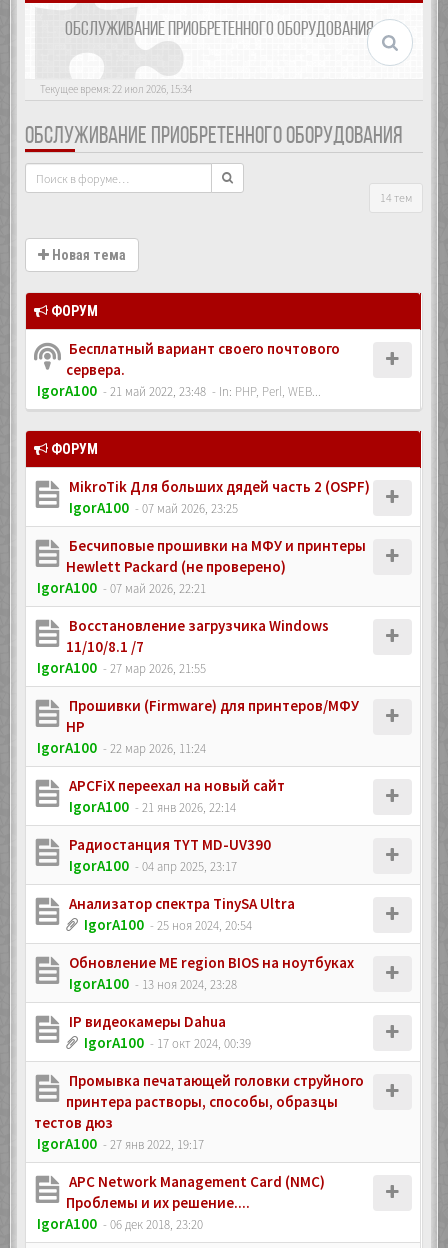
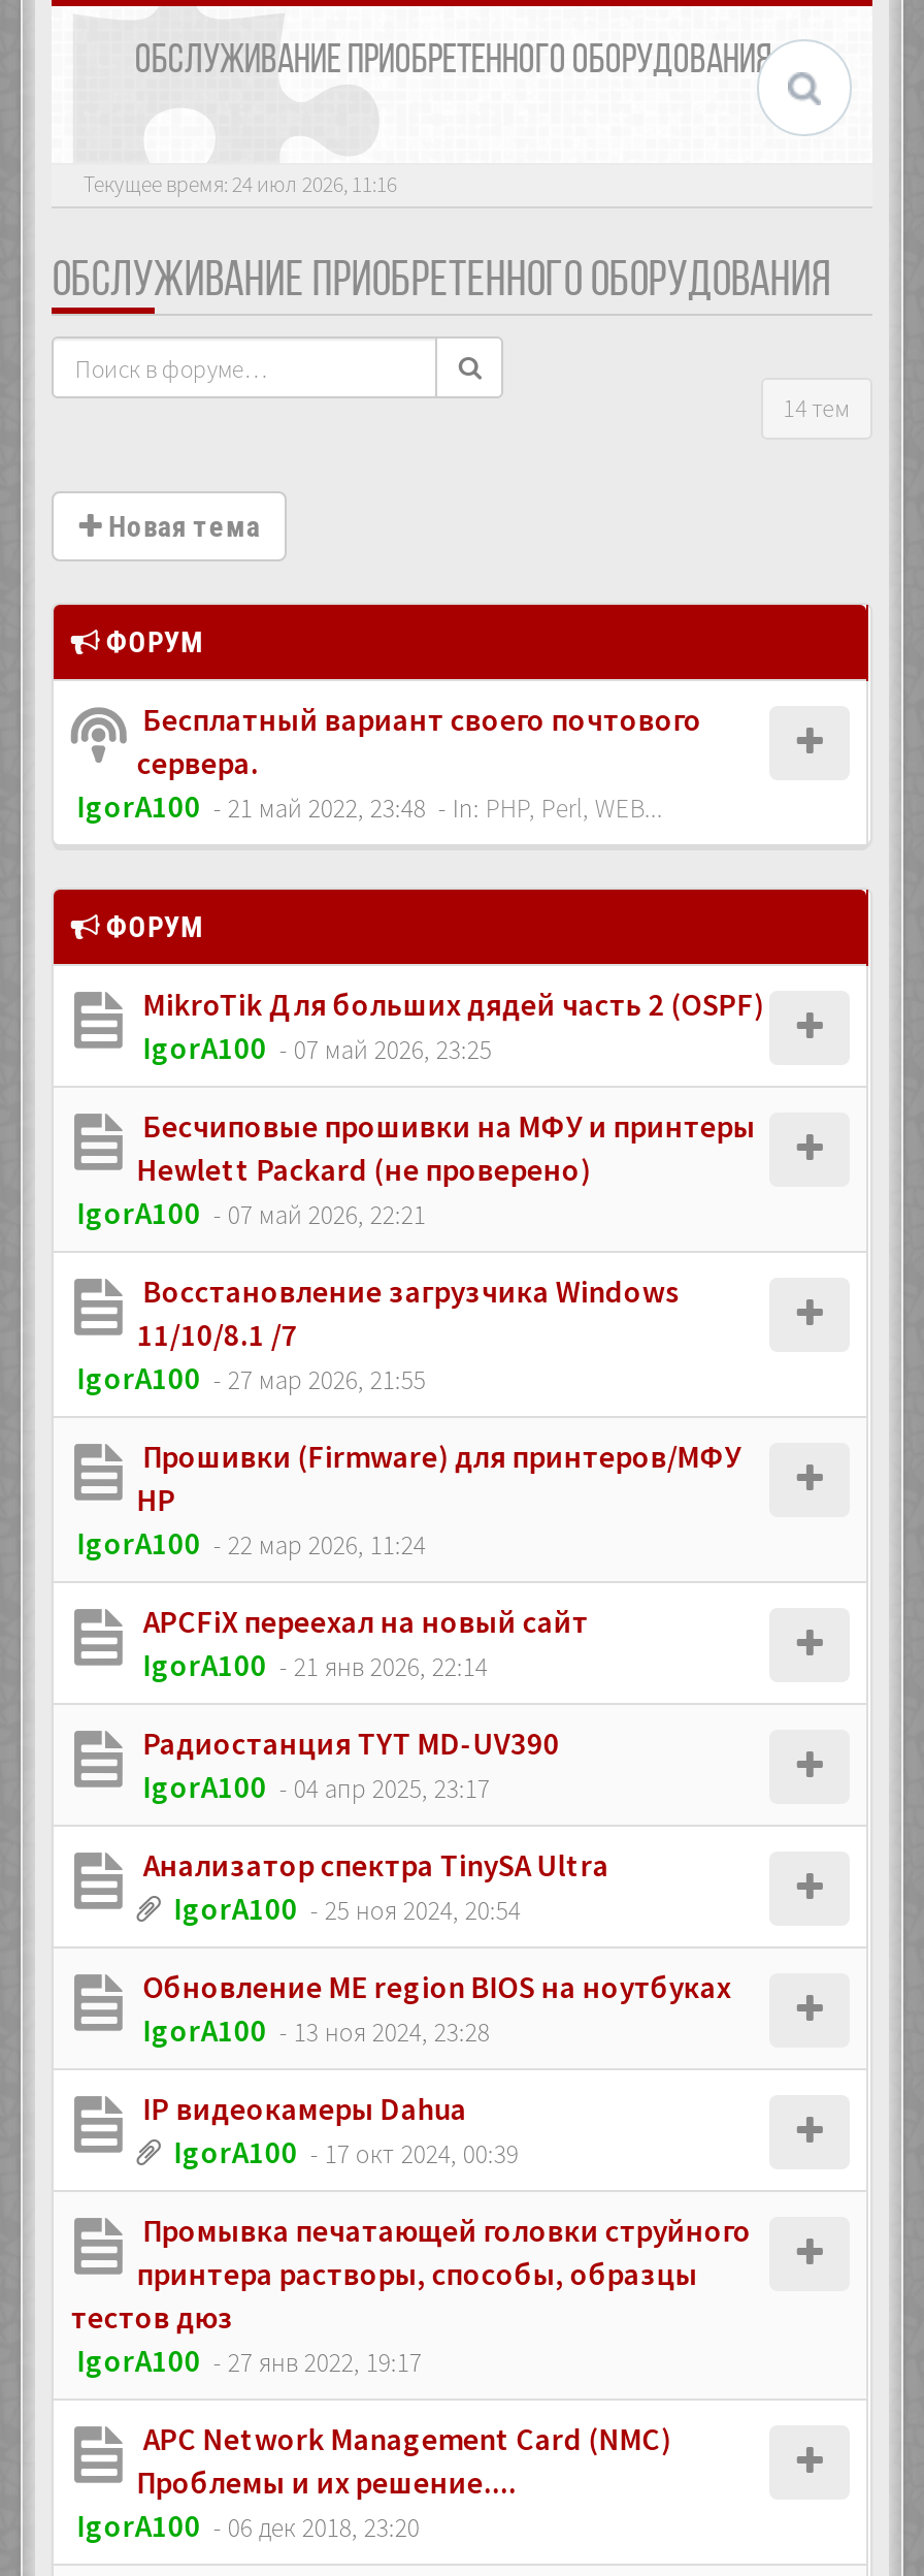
[40,82,192,96] Текущее время: 22 июл 2026, 15:34 -> [83,169,397,198] Текущее время: 24 июл 2026, 11:16

